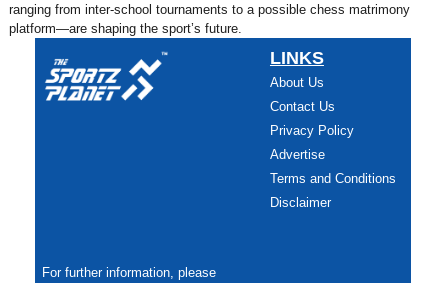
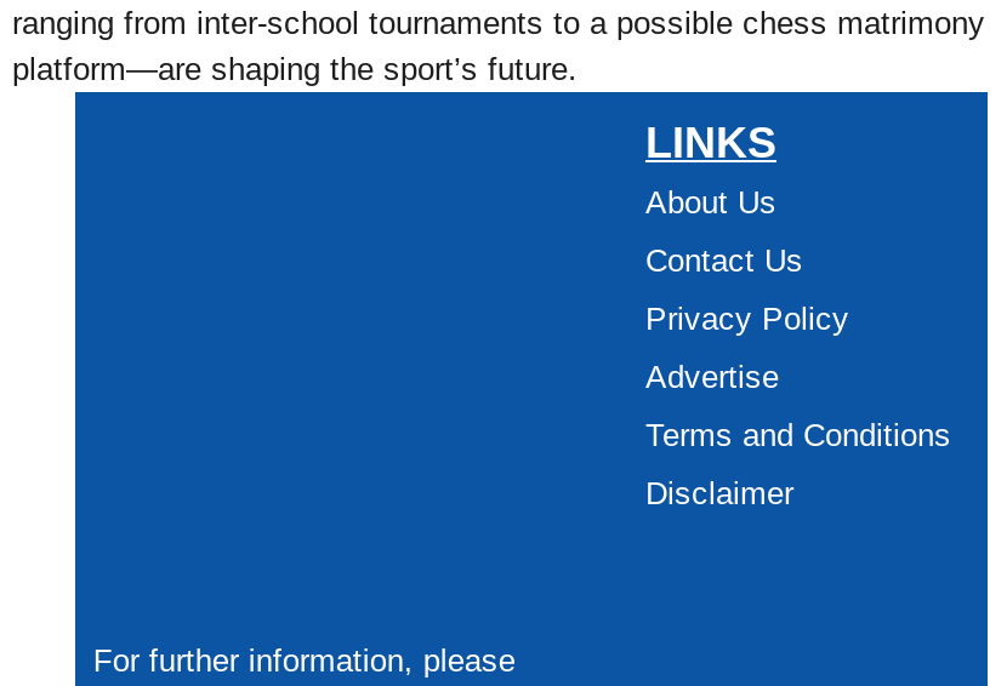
[44,51,168,102] [image] -> none

